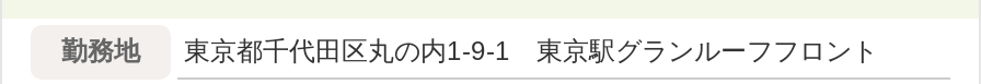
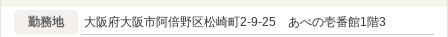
[184,37,878,67] 東京都千代田区丸の内1-9-1 東京駅グランルーフフロント -> [84,15,386,29] 大阪府大阪市阿倍野区松崎町2-9-25 あべの壱番館1階3

